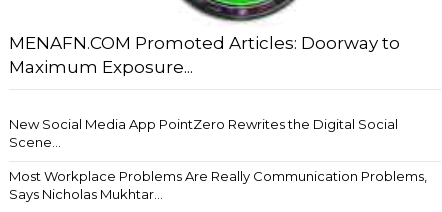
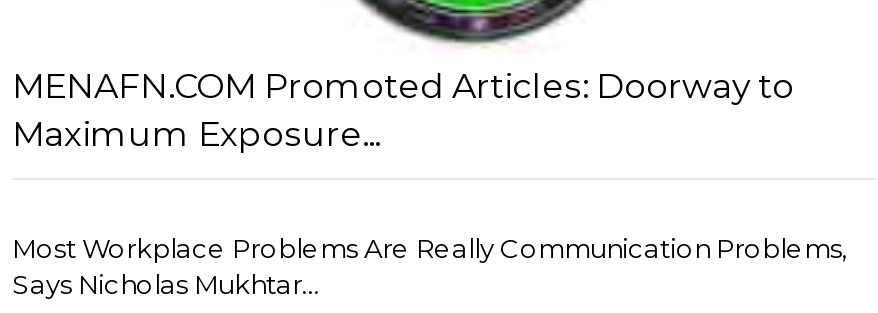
[9,115,398,149] New Social Media App PointZero Rewrites the Digital Social | Scene... -> none

